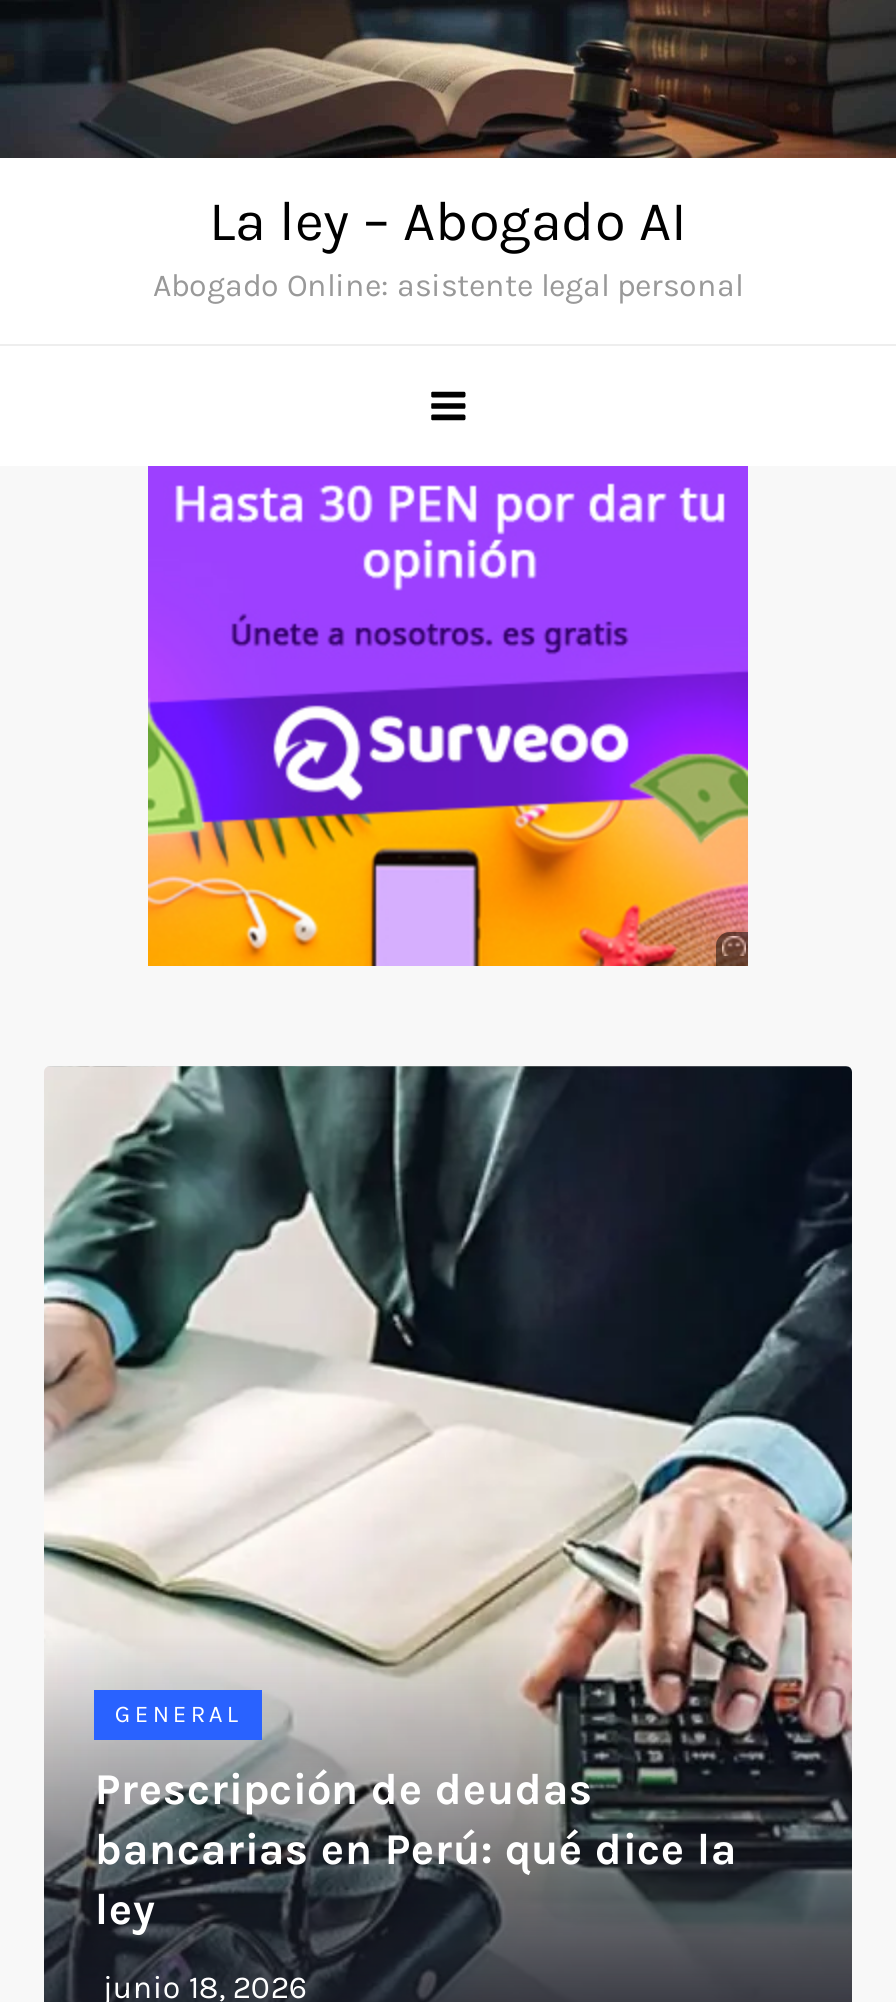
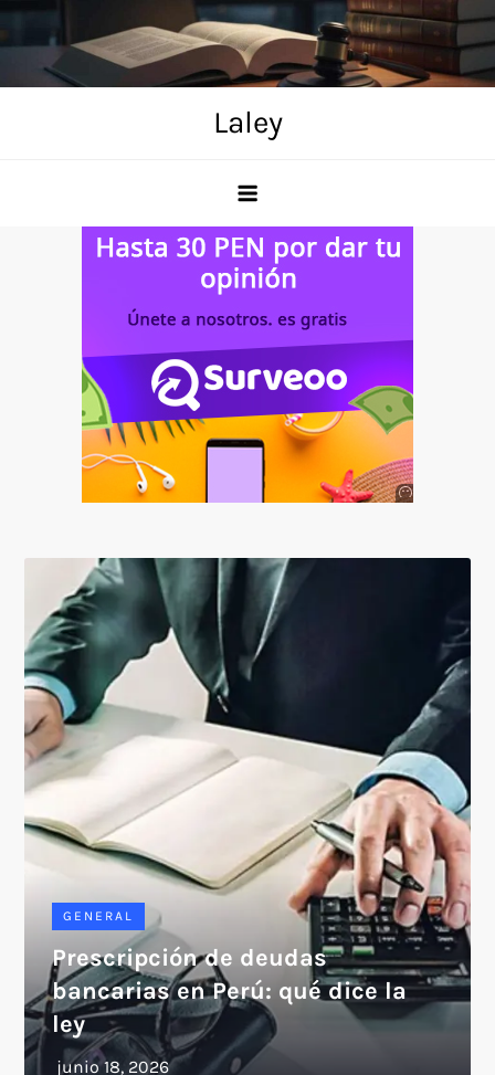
[153,187,743,303] La ley – Abogado AI | Abogado Online: asistente legal personal -> [213,104,282,140] Laley

